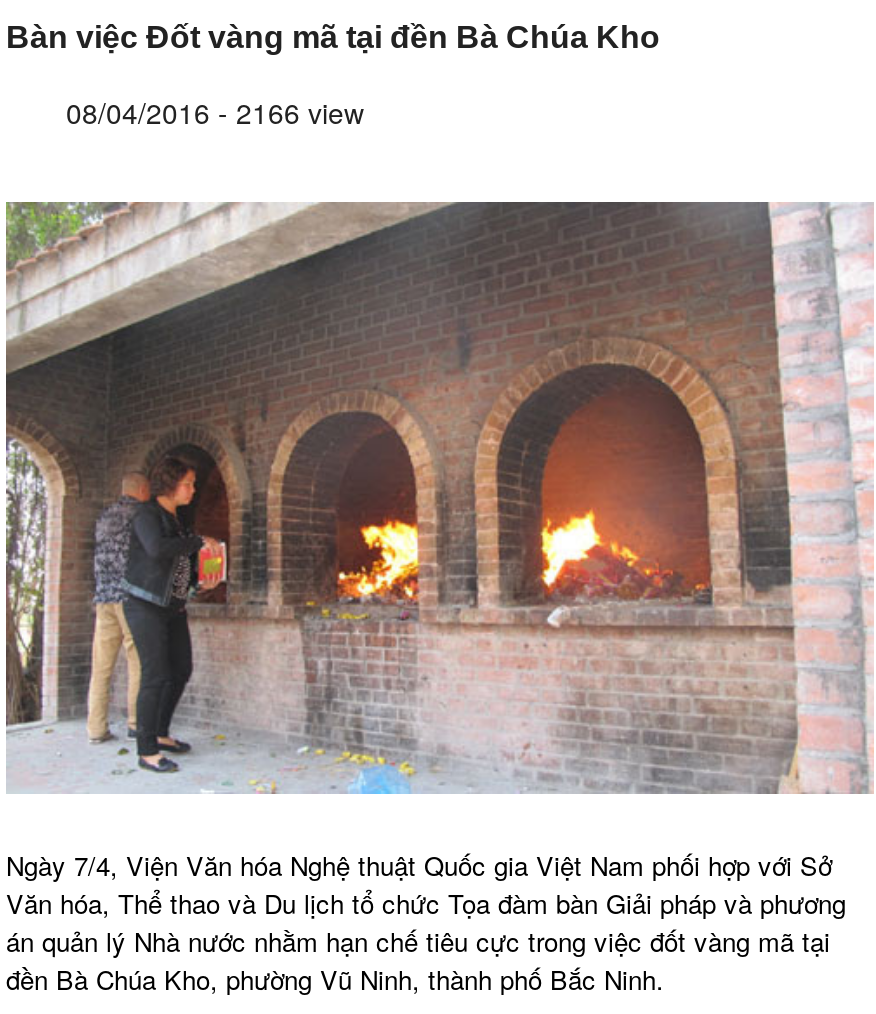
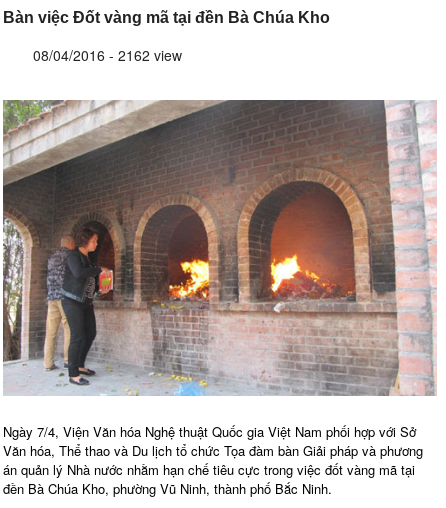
[66,92,364,132] 08/04/2016 - 2166 view -> [33,45,182,65] 08/04/2016 - 2162 view

